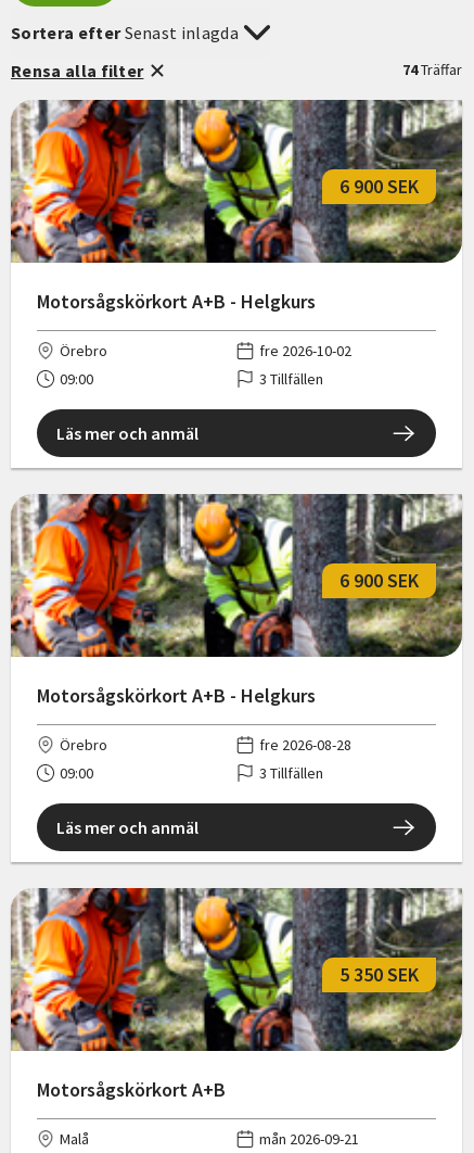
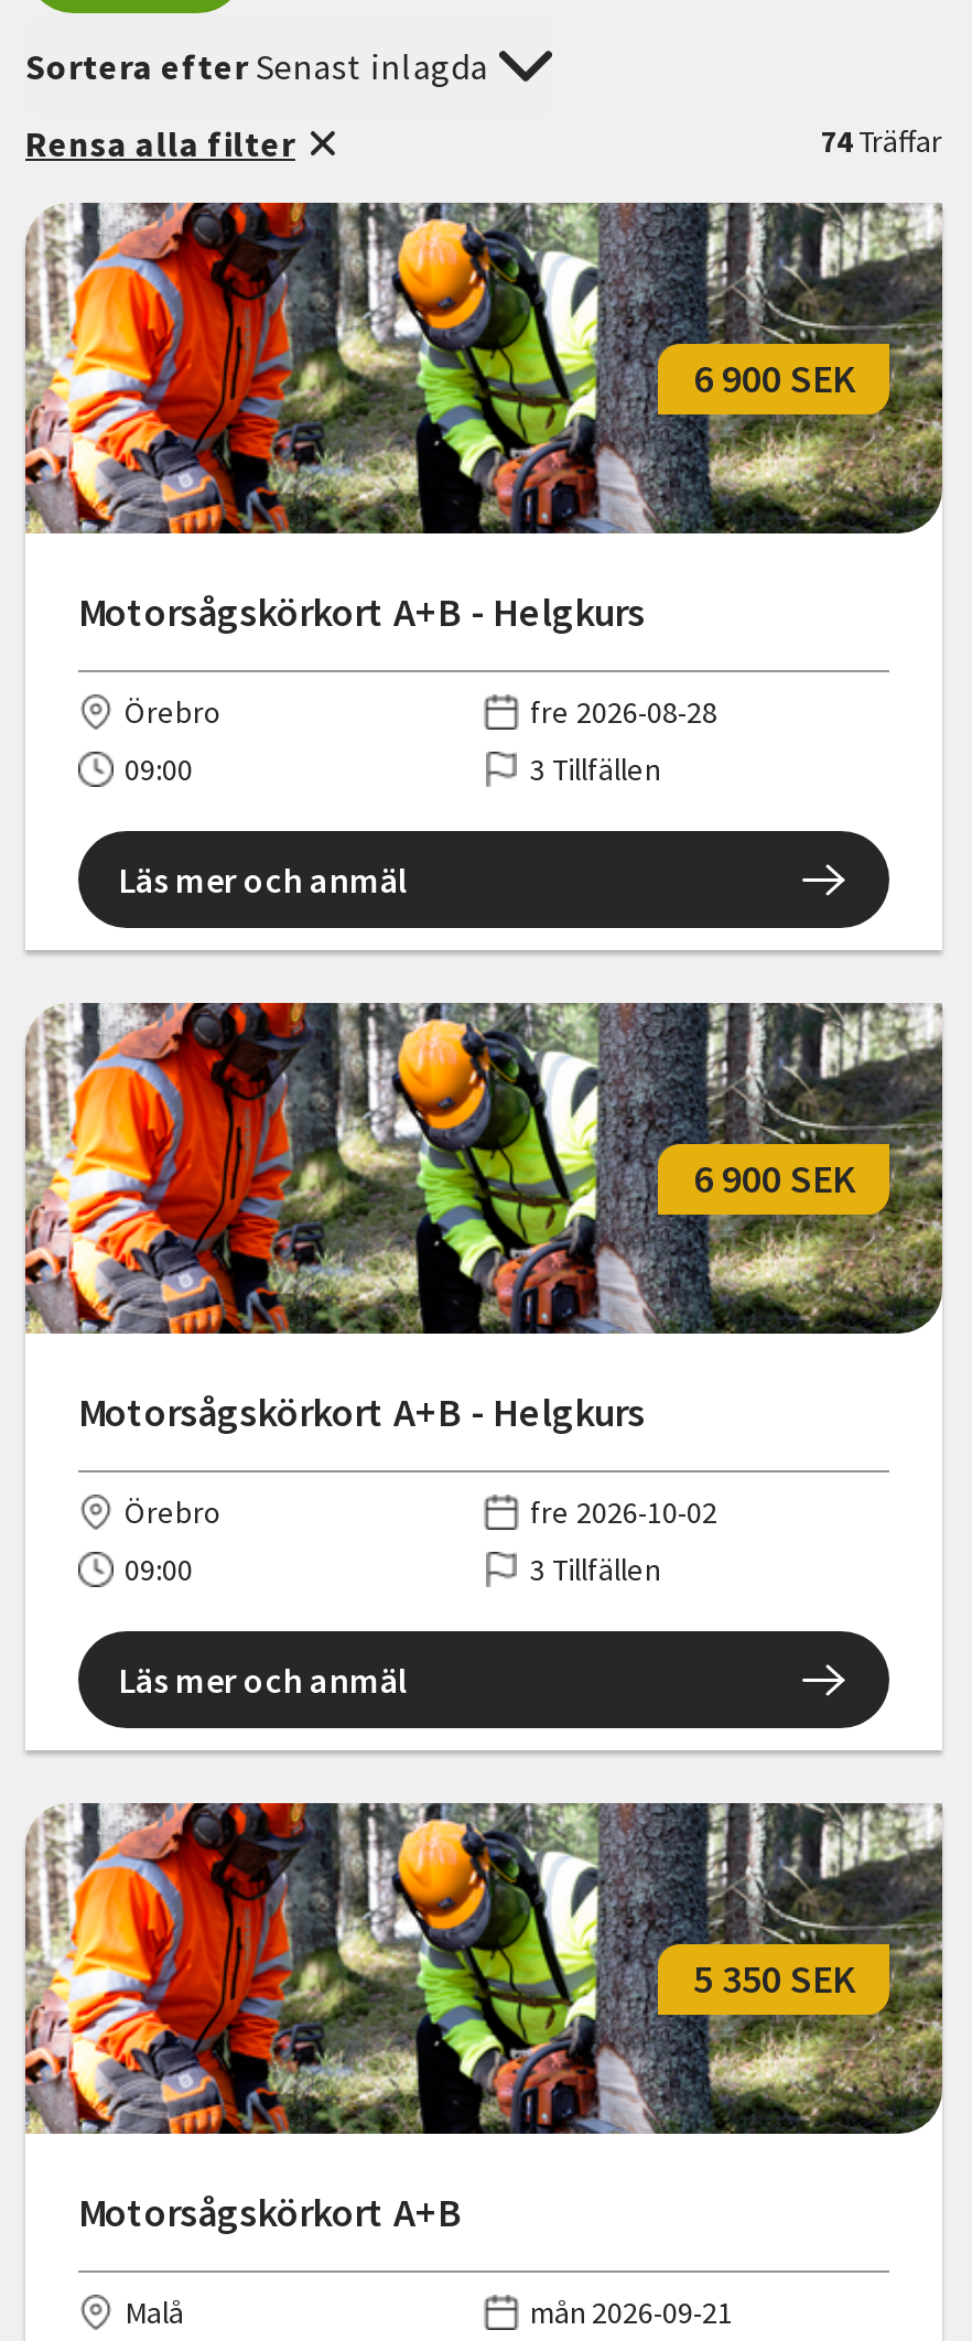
[259,341,351,360] fre 2026-10-02 -> [530,691,717,731] fre 2026-08-28
[259,735,351,754] fre 2026-08-28 -> [530,1491,717,1531] fre 2026-10-02

